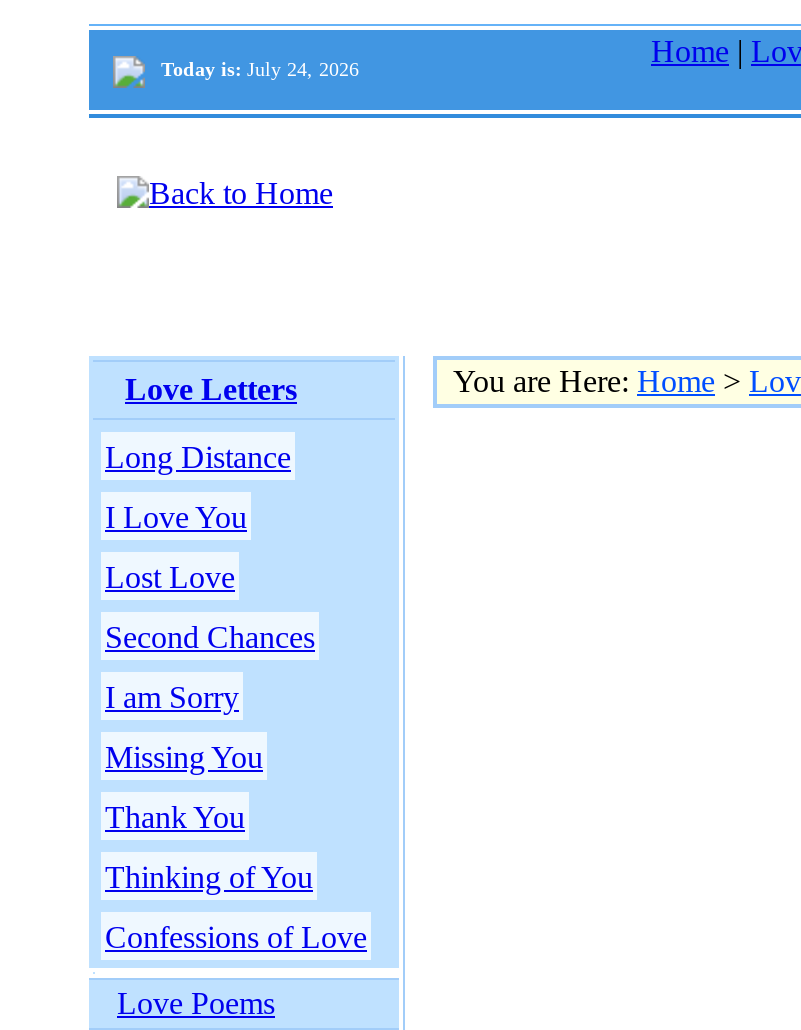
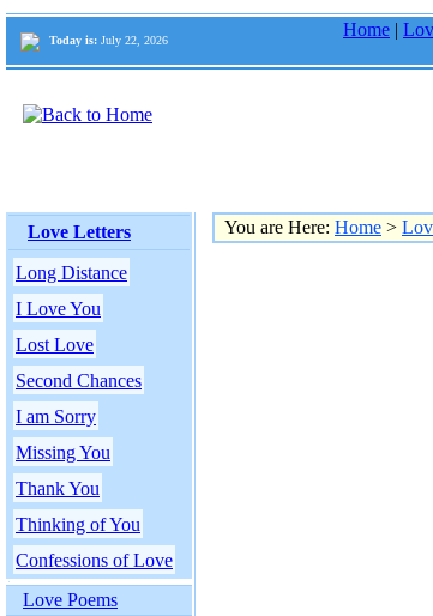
[161,58,359,80] Today is: July 24, 2026 -> [49,34,168,47] Today is: July 22, 2026

